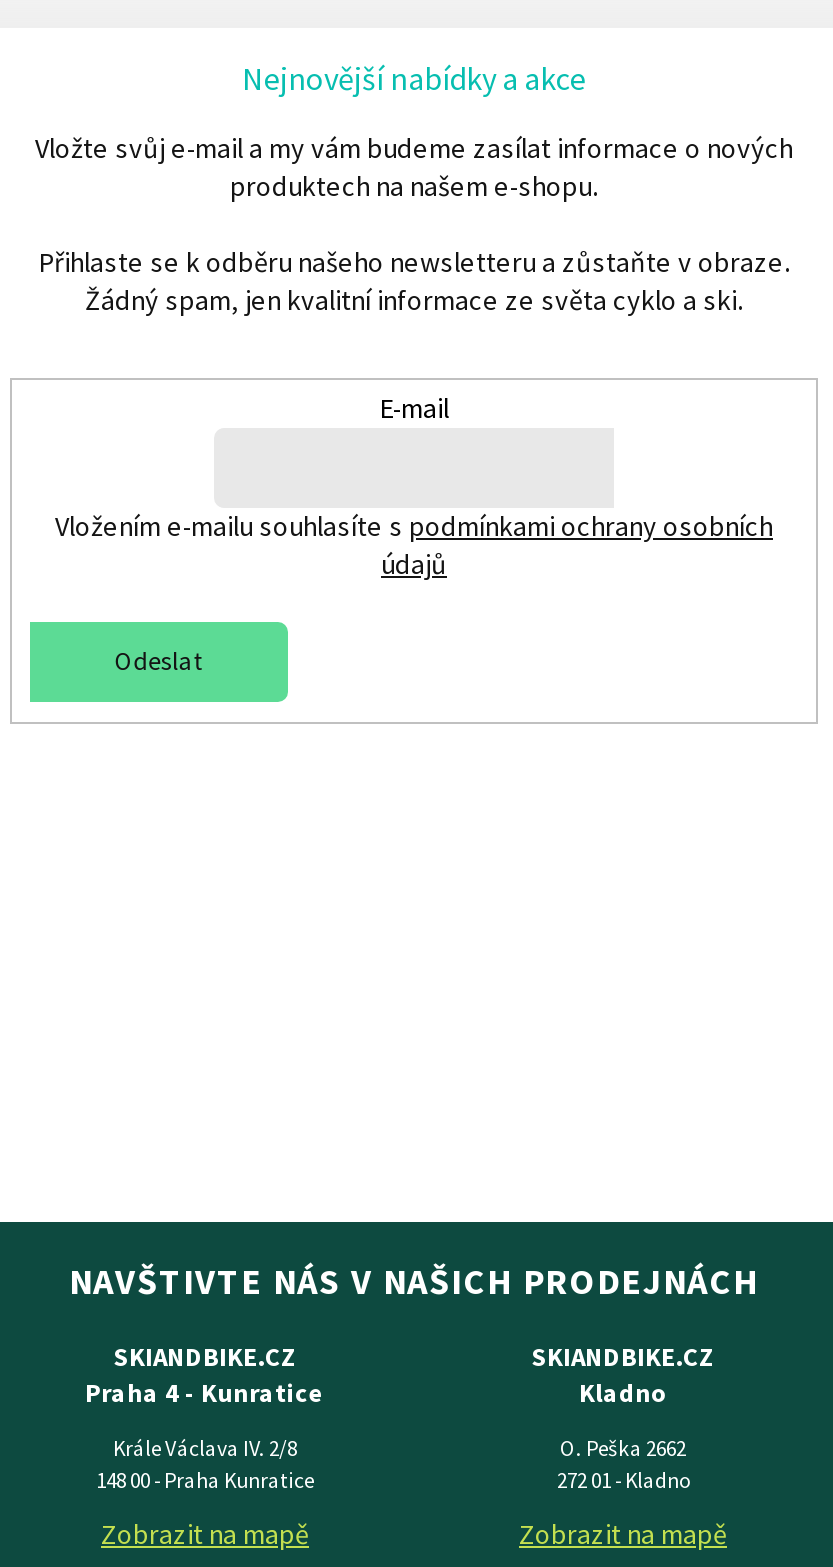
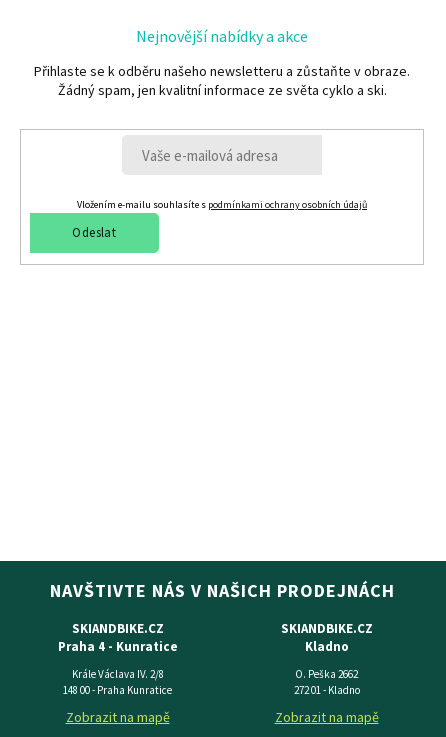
[35,130,793,204] Vložte svůj e-mail a my vám budeme zasílat informace o nových | produktech na našem e-shopu. -> none
[55,390,773,582] E-mail | Vložením e-mailu souhlasíte s podmínkami ochrany osobních | údajů -> [77,198,367,211] Vložením e-mailu souhlasíte s podmínkami ochrany osobních údajů
moved [115,644,202,678] -> [72,224,116,241]: Odeslat

